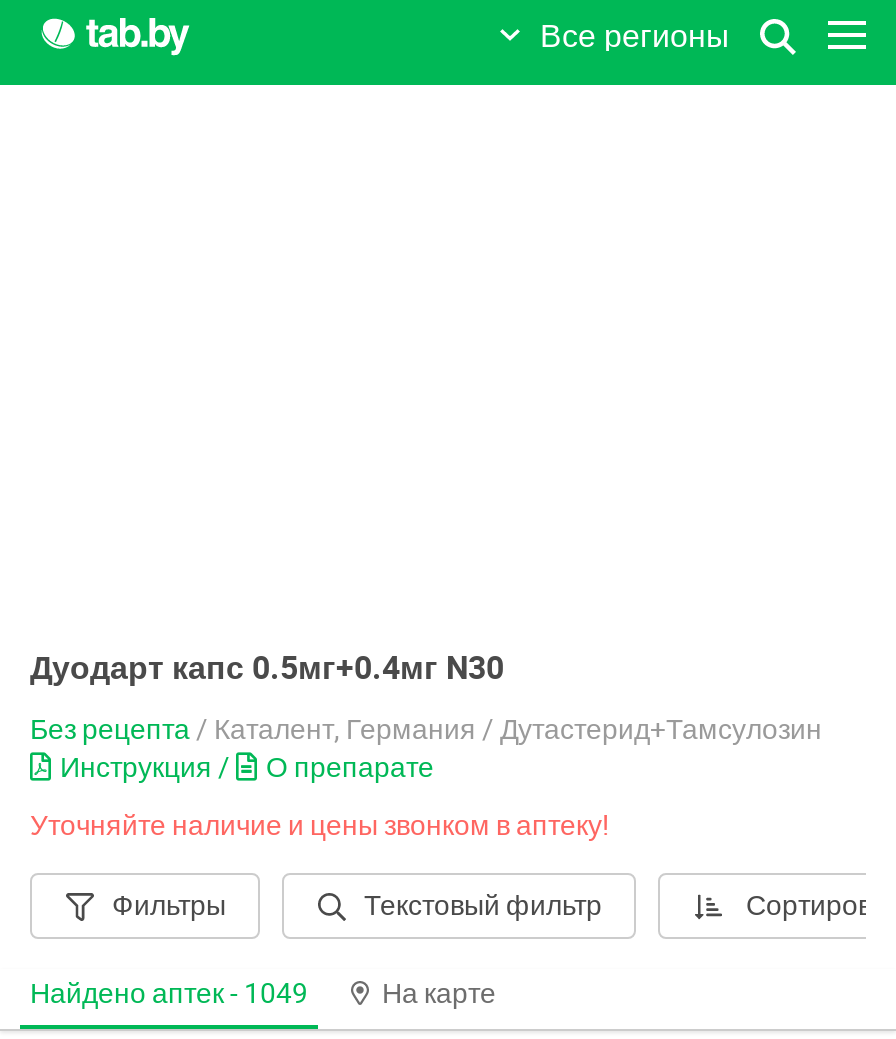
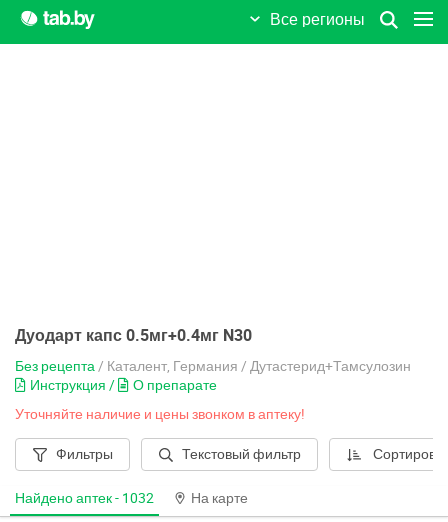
[30,974,308,1012] Найдено аптек - 1049 -> [15,488,154,507] Найдено аптек - 1032

